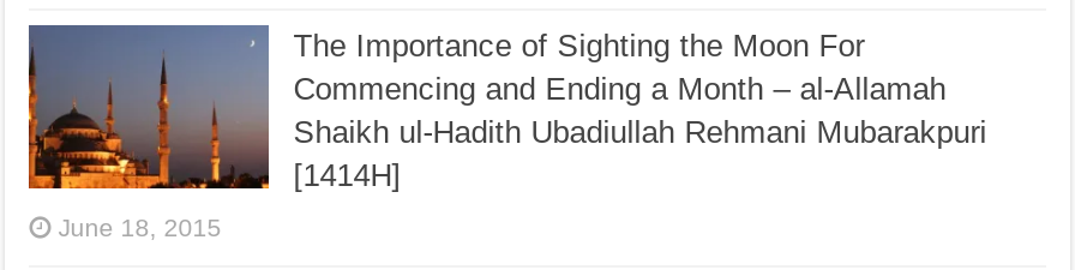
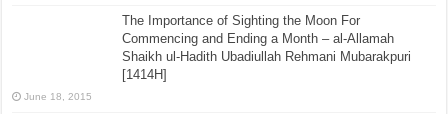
[26,23,271,191] [image] -> none

